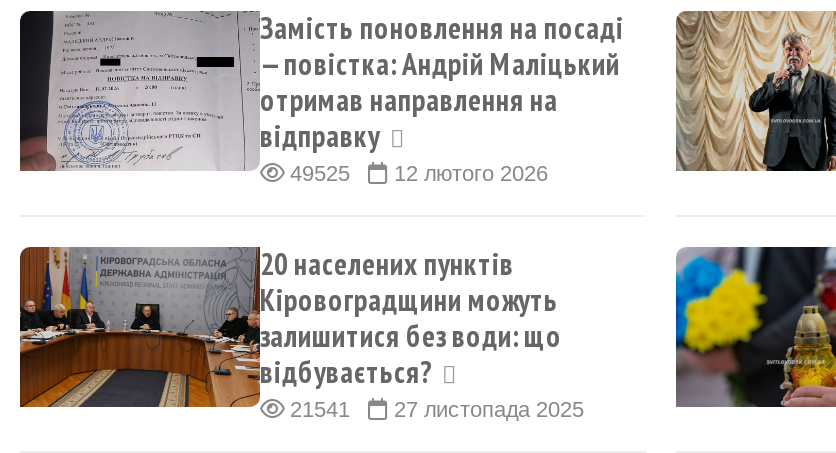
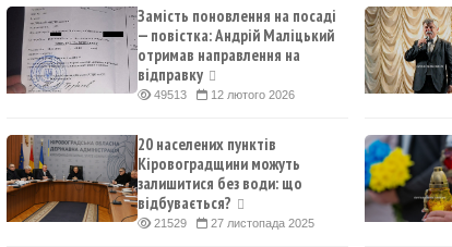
[284,161,548,185] 49525 12 лютого 2026 -> [151,88,295,101] 49513 12 лютого 2026
[284,397,584,421] 21541 27 листопада 2025 -> [151,217,314,230] 21529 27 листопада 2025

